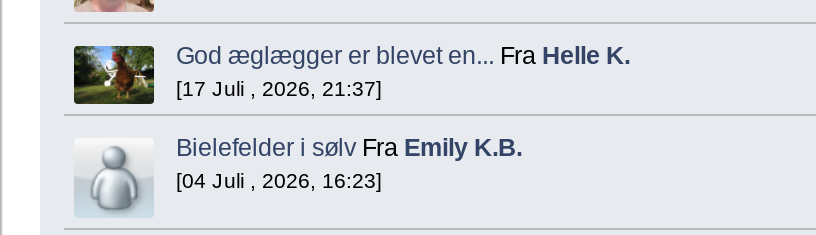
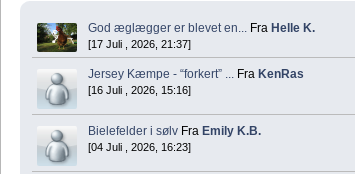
none -> [88,67,304,96] Jersey Kæmpe - “forkert” ... Fra KenRas | [16 Juli , 2026, 15:16]

